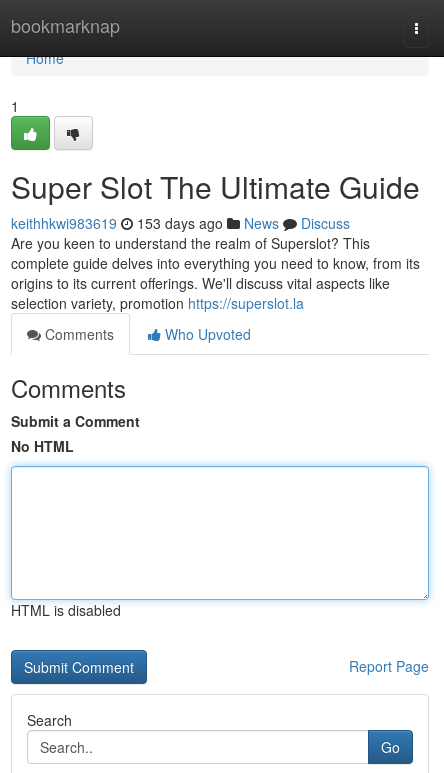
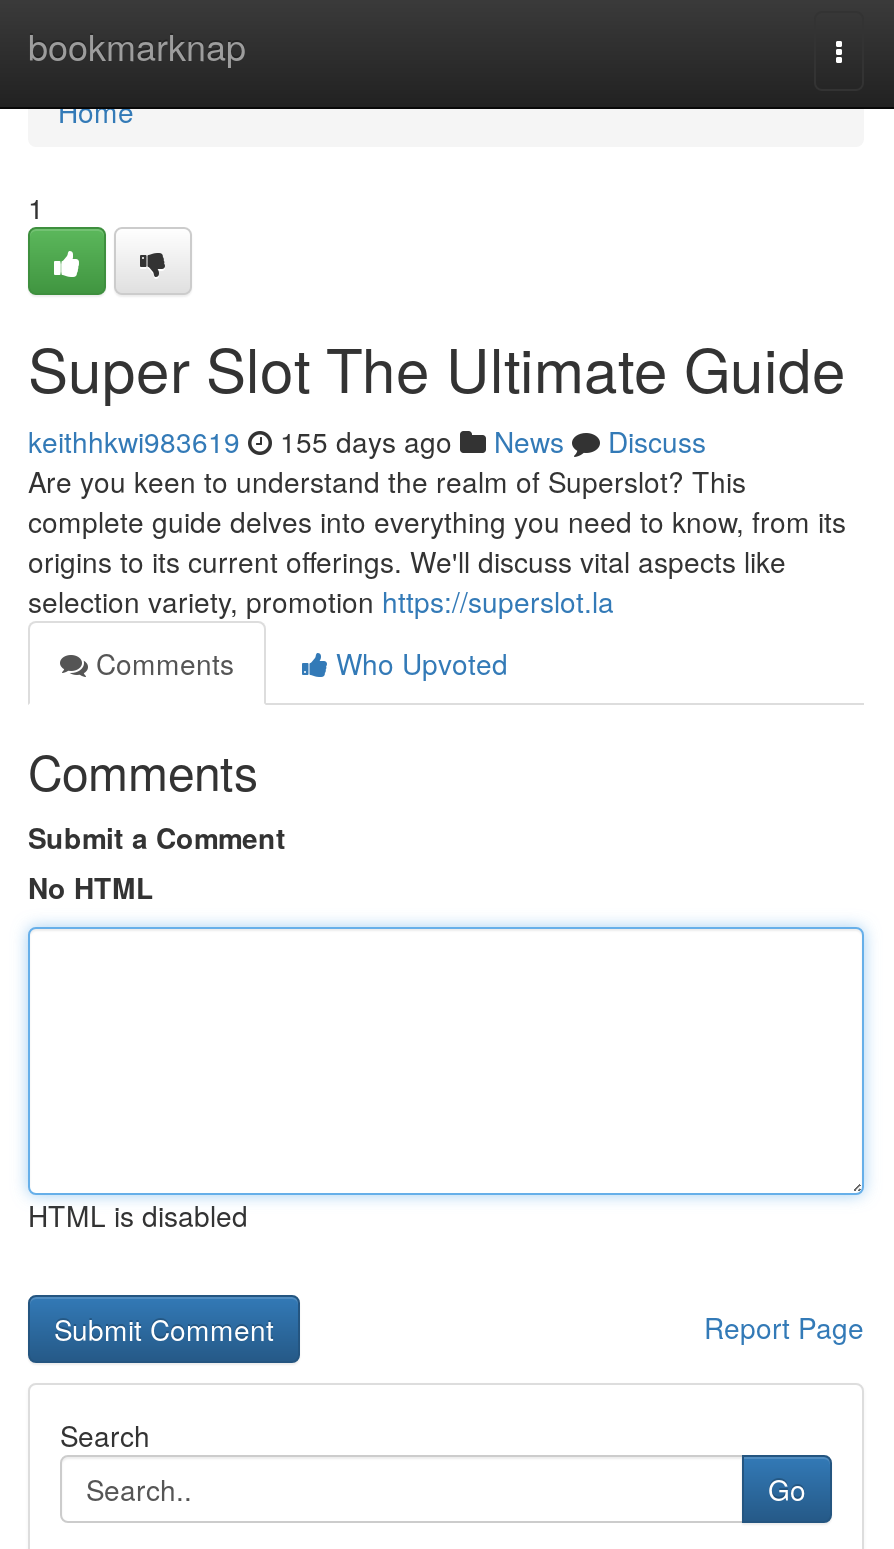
[11,213,350,233] keithhkwi983619 153 days ago News Discuss -> [28,421,706,461] keithhkwi983619 155 days ago News Discuss

